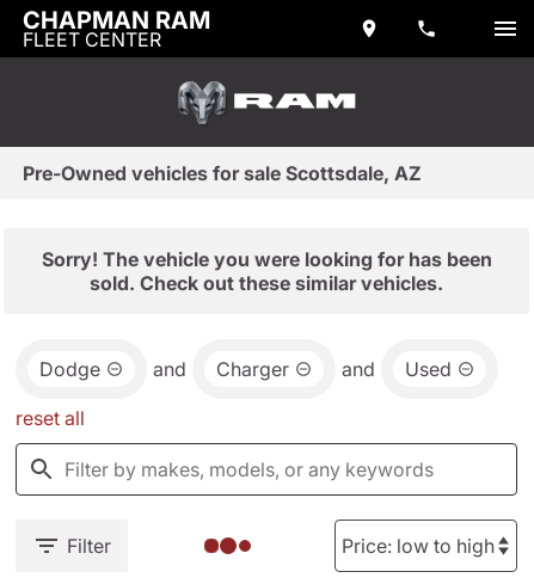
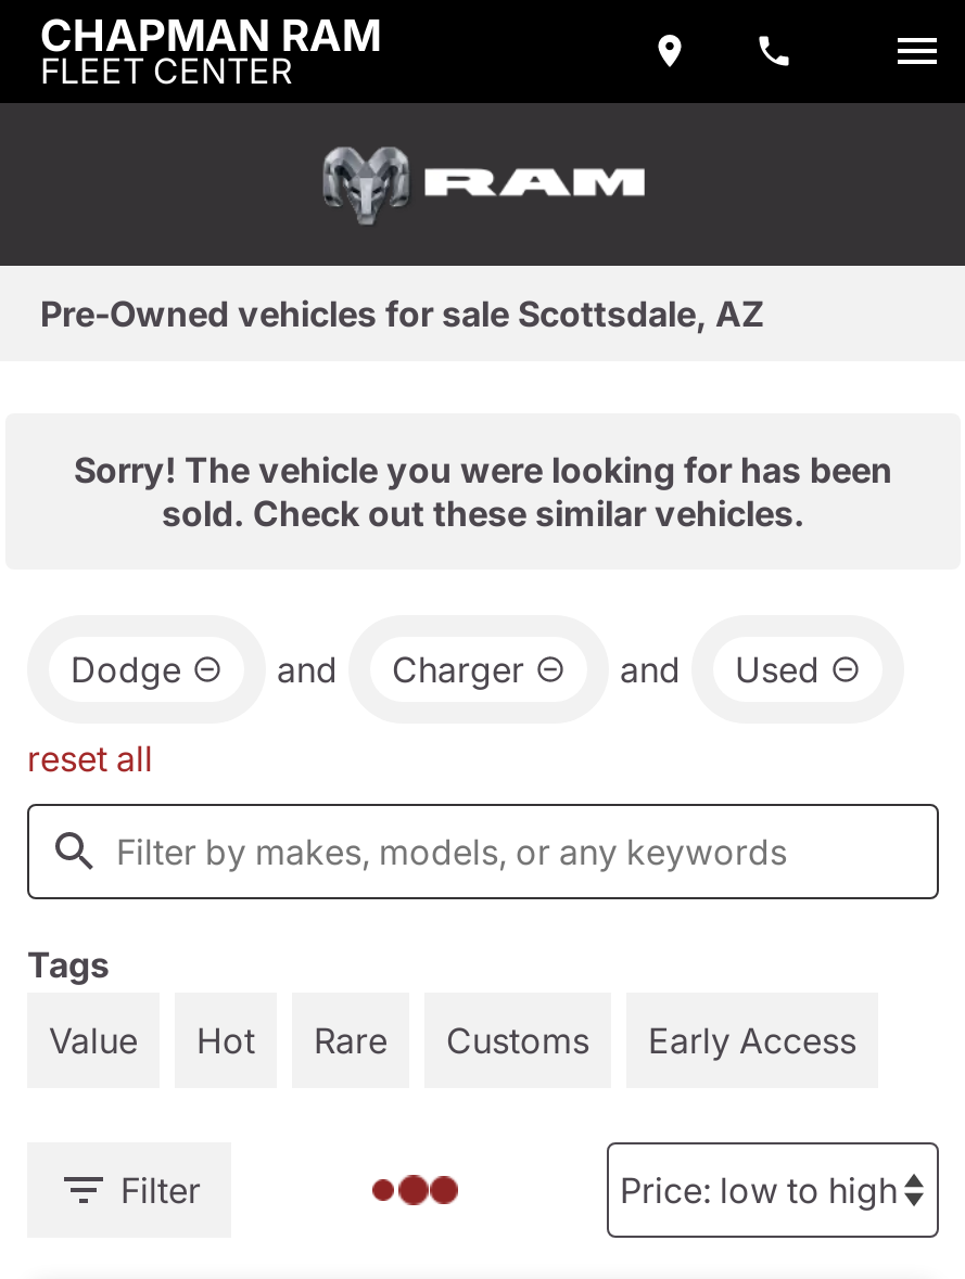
none -> [27,943,856,1062] Tags | Value | Hot | Rare | Customs | Early Access

